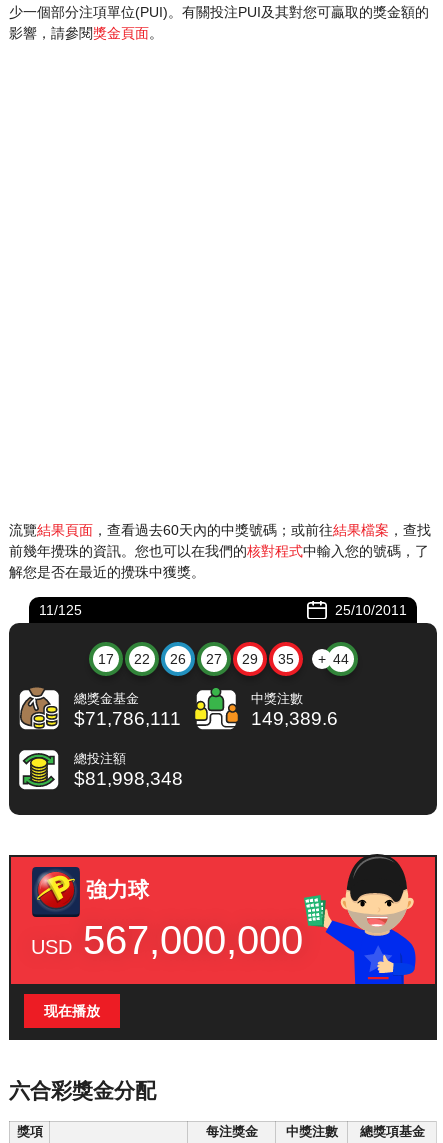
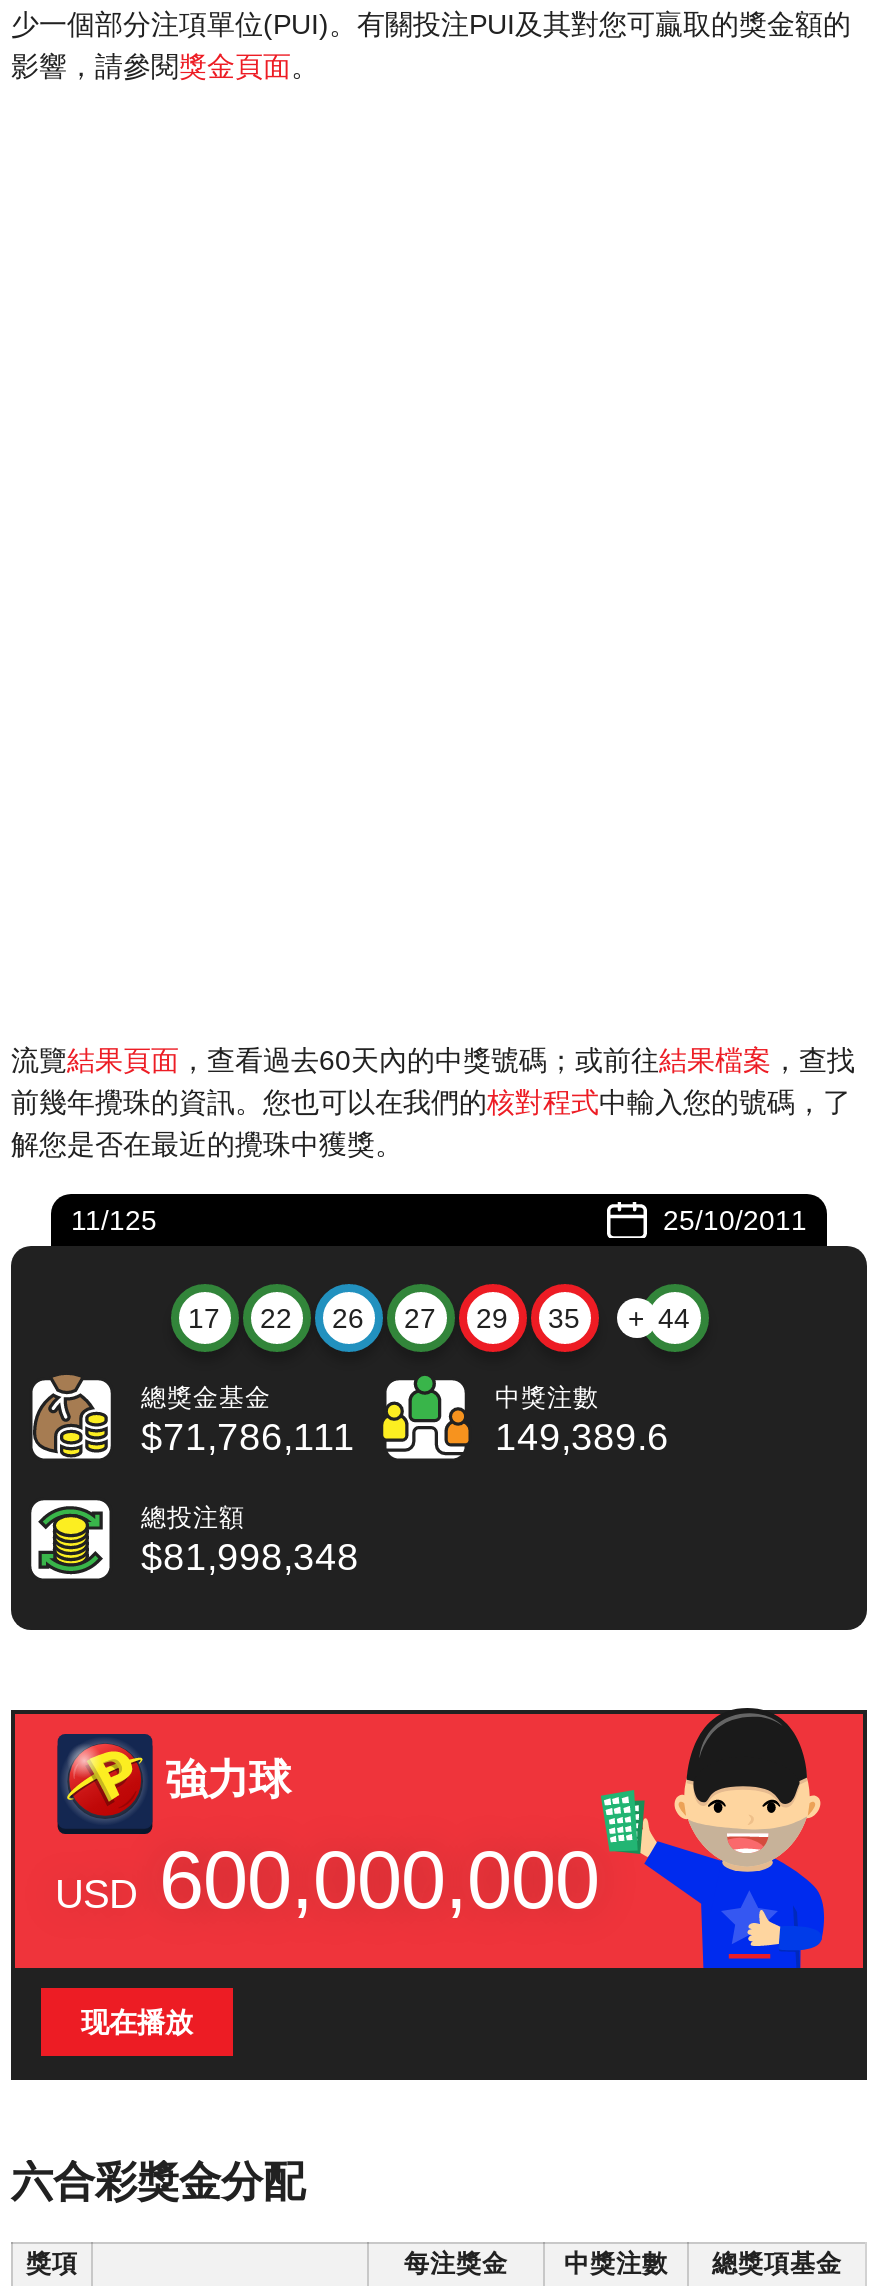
[31,917,303,963] USD 567,000,000 -> [55,1834,599,1926] USD 600,000,000

